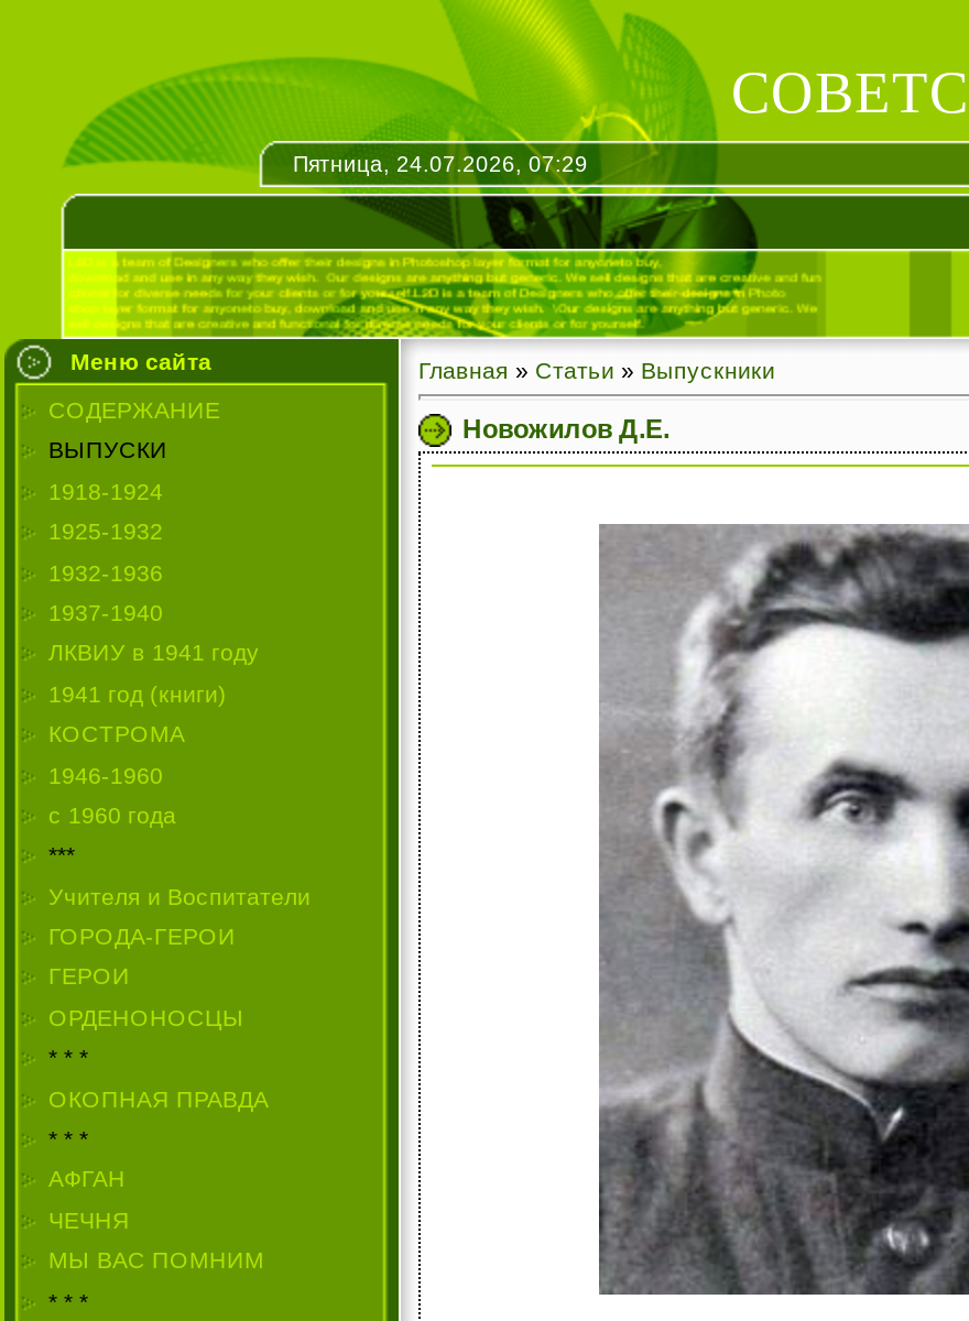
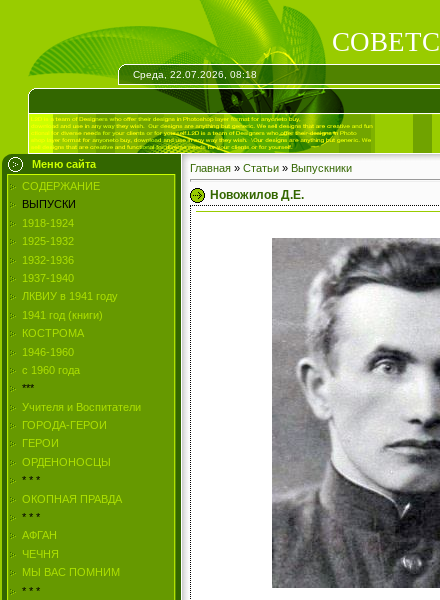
[293,152,588,176] Пятница, 24.07.2026, 07:29 -> [133,69,257,80] Среда, 22.07.2026, 08:18

